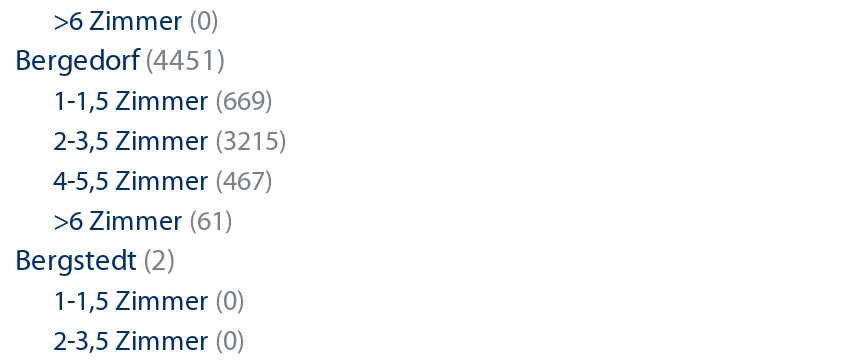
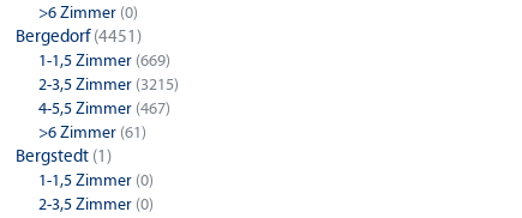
[15,244,175,278] Bergstedt (2) -> [16,146,112,166] Bergstedt (1)

